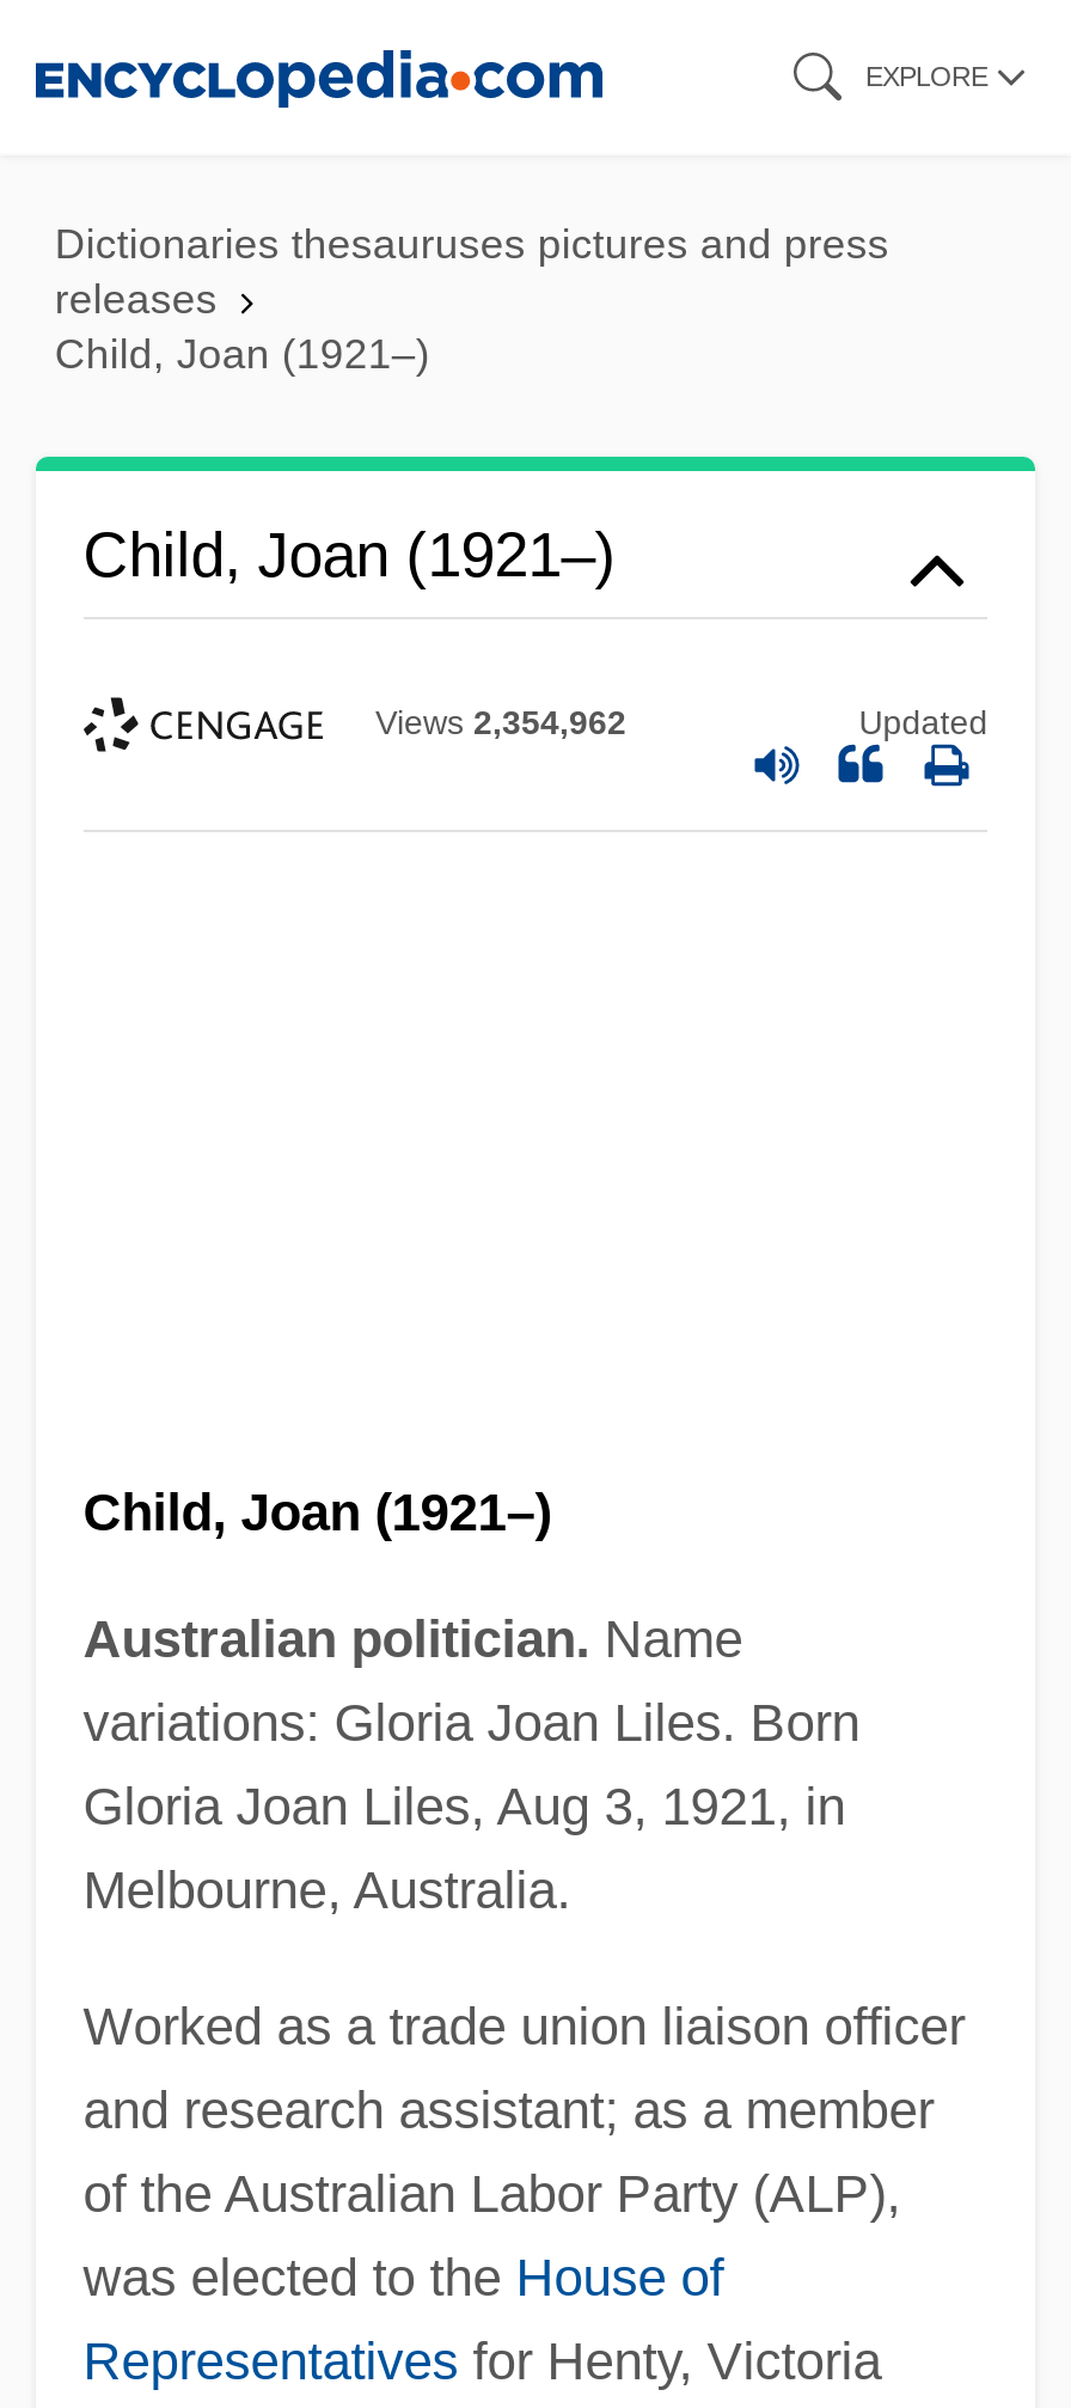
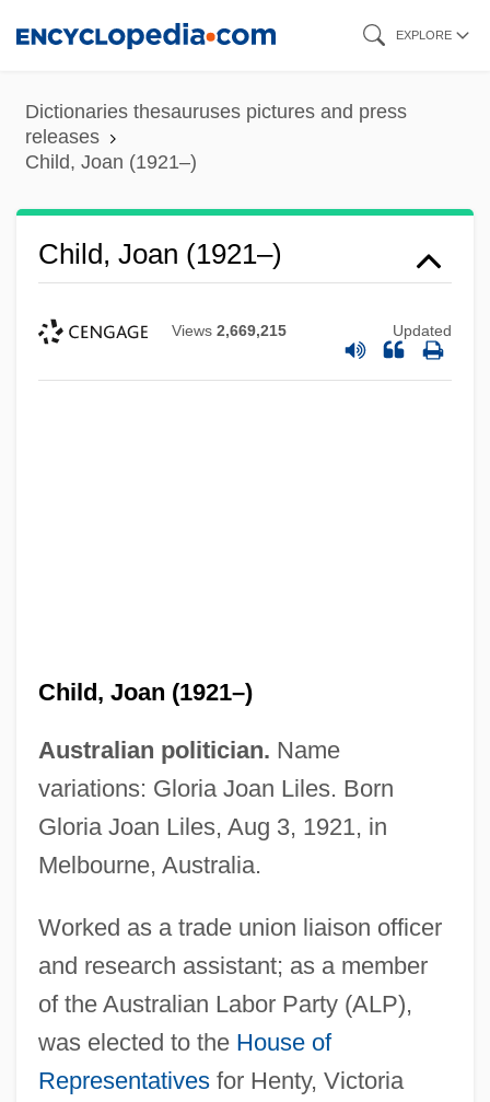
[375,704,626,742] Views 2,354,962 -> [172,322,287,340] Views 2,669,215

